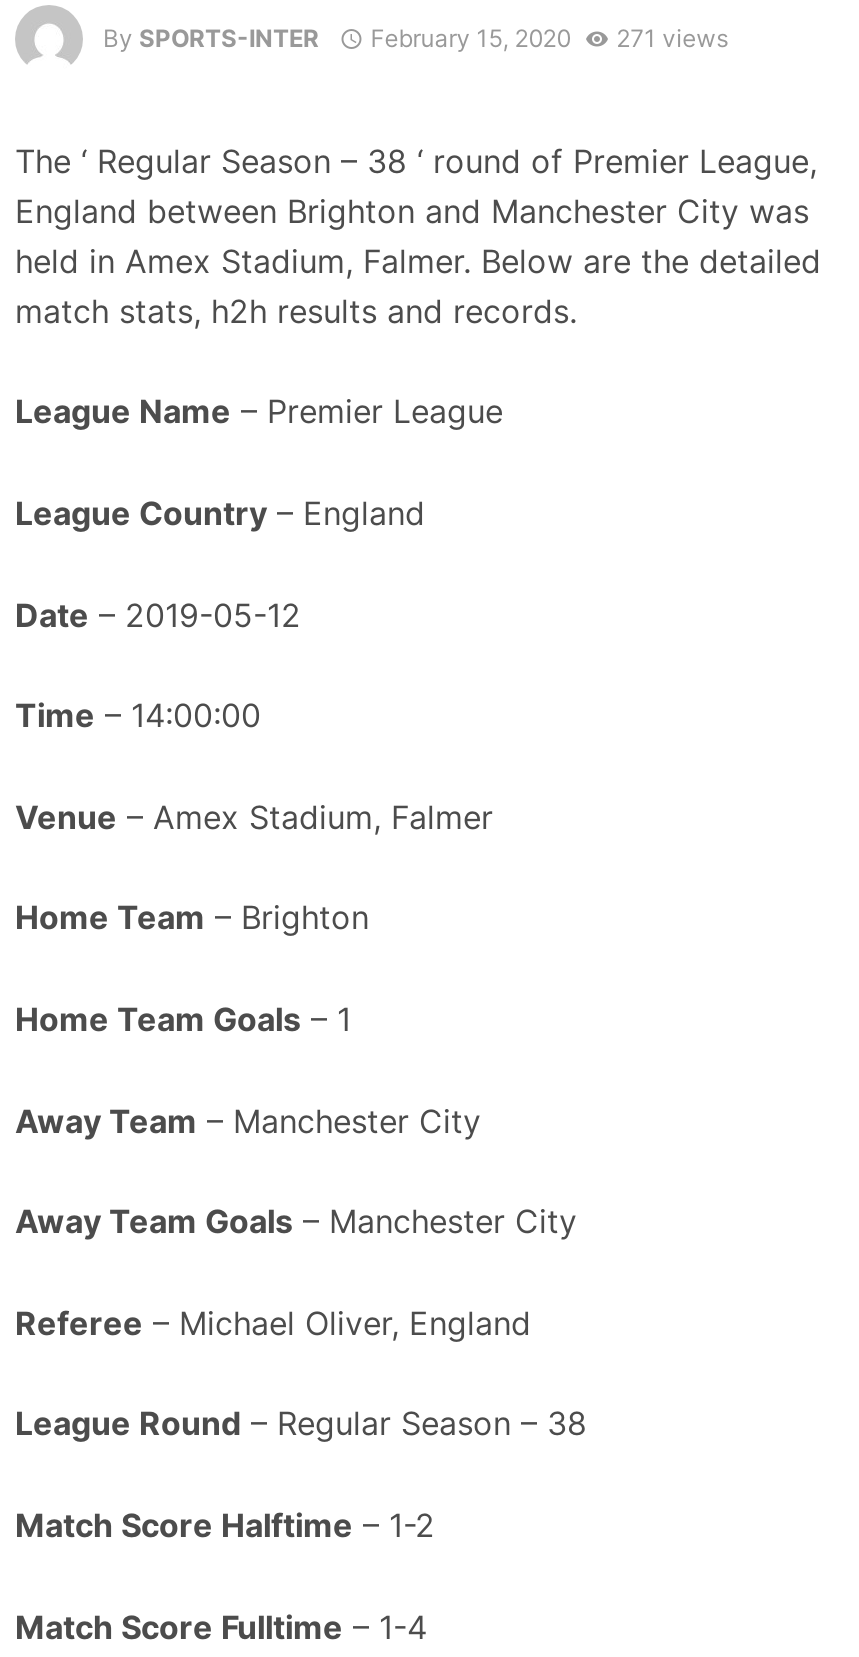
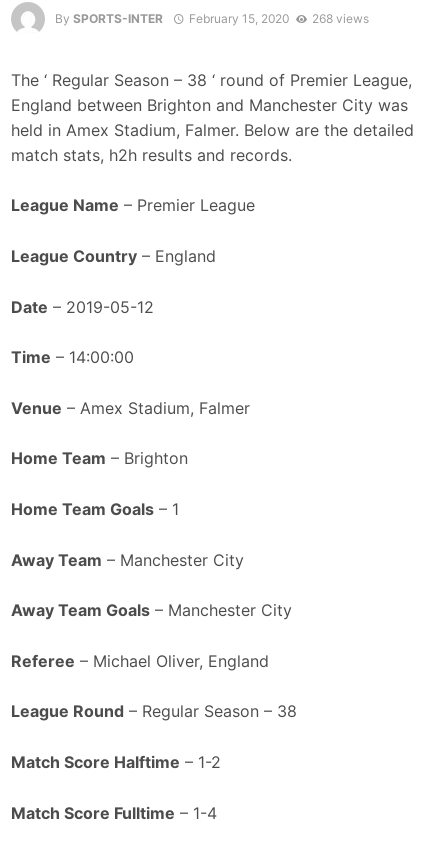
[103,22,728,52] By SPORTS-INTER February 15, 2020 271 views -> [55,11,369,26] By SPORTS-INTER February 15, 2020 268 views

